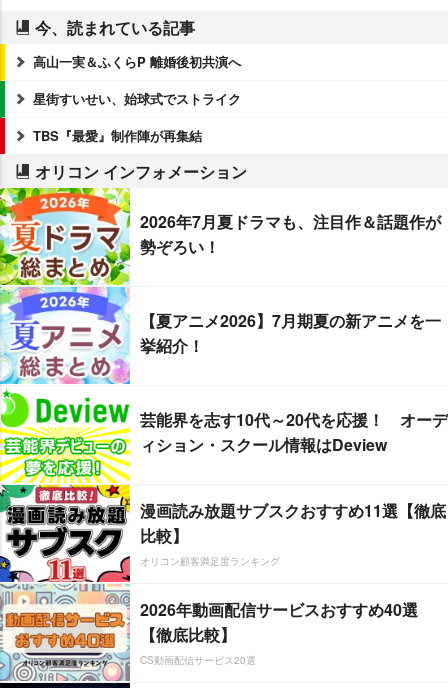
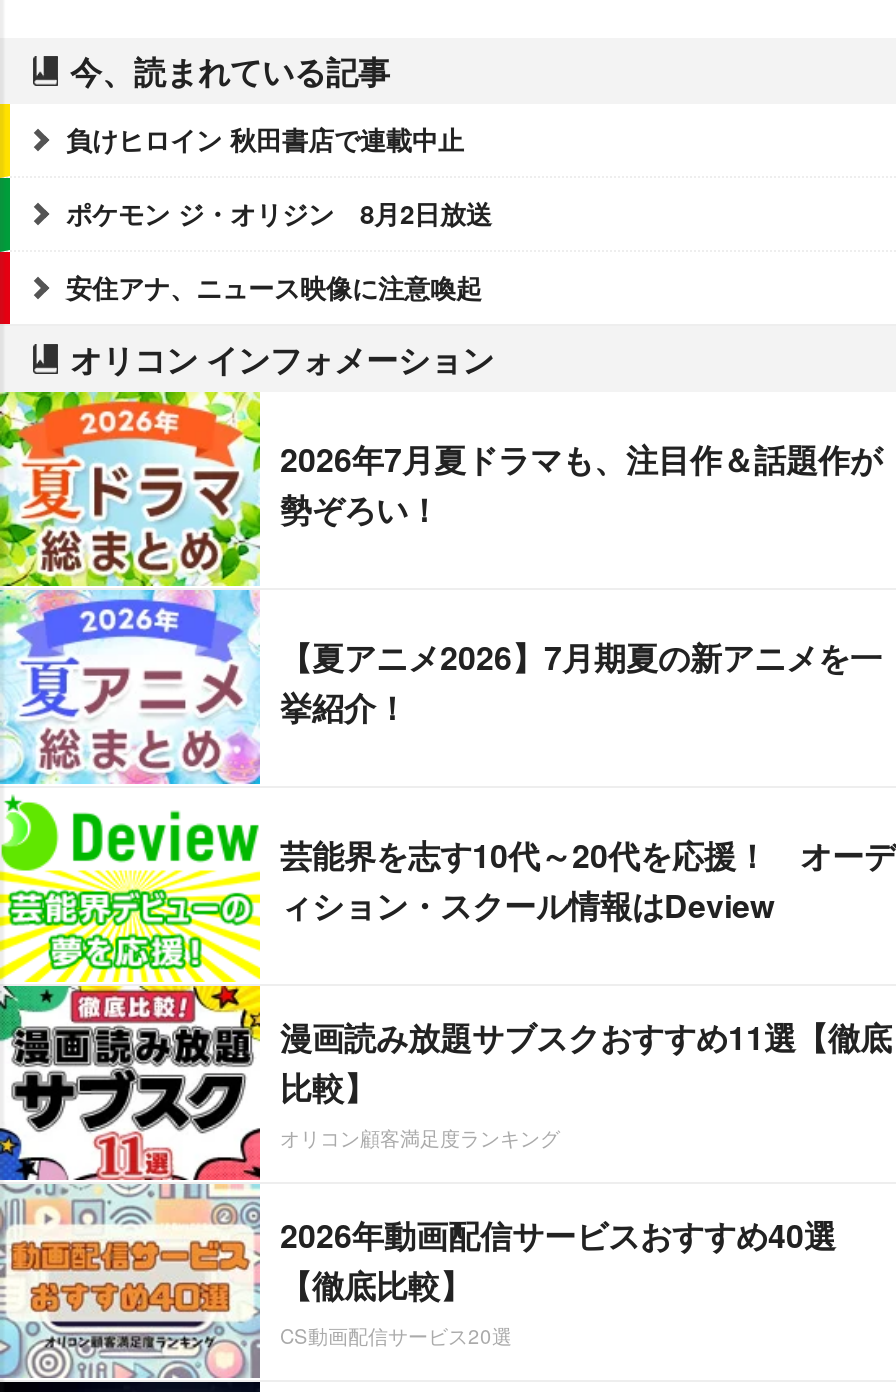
[33,52,241,71] 高山一実＆ふくらP 離婚後初共演へ -> [66,119,464,157] 負けヒロイン 秋田書店で連載中止
[33,89,241,108] 星街すいせい、始球式でストライク -> [66,193,492,231] ポケモン ジ・オリジン 8月2日放送
[33,126,202,145] TBS『最愛』制作陣が再集結 -> [66,267,482,305] 安住アナ、ニュース映像に注意喚起

